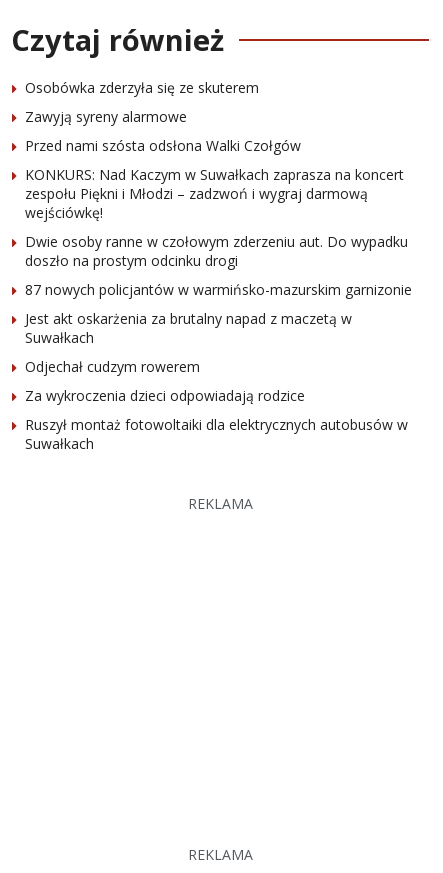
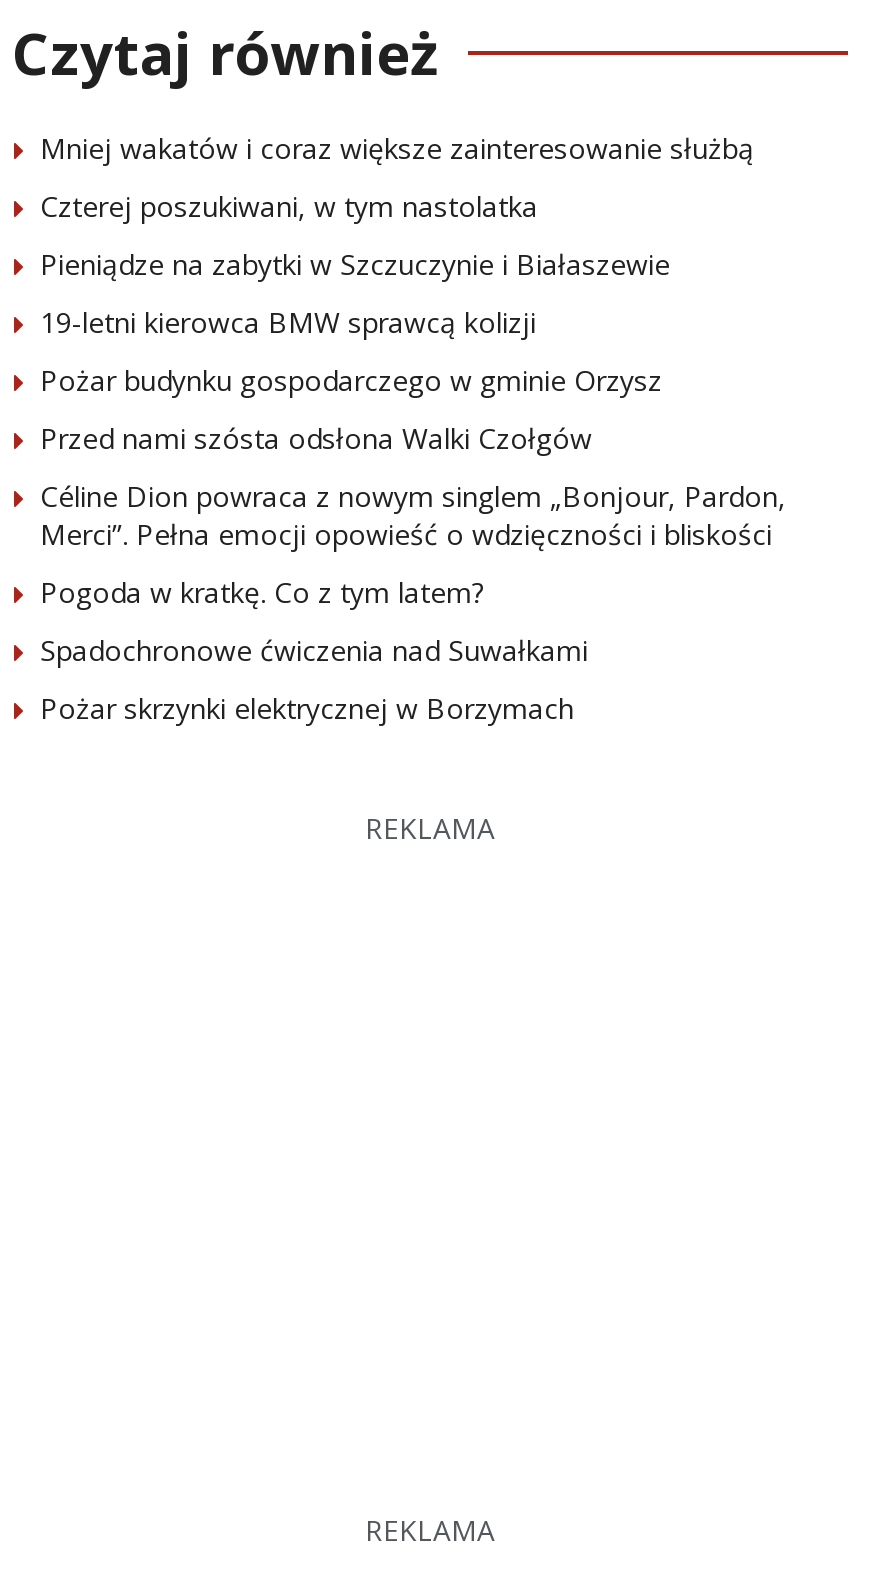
[25,78,259,126] Osobówka zderzyła się ze skuterem | Zawyją syreny alarmowe -> [40,129,754,399] Mniej wakatów i coraz większe zainteresowanie służbą | Czterej poszukiwani, w tym nastolatka | Pieniądze na zabytki w Szczuczynie i Białaszewie | 19-letni kierowca BMW sprawcą kolizji | Pożar budynku gospodarczego w gminie Orzysz
moved [25,136,301,155] -> [40,419,592,457]: Przed nami szósta odsłona Walki Czołgów
[25,165,412,453] KONKURS: Nad Kaczym w Suwałkach zaprasza na koncert | zespołu Piękni i Młodzi – zadzwoń i wygraj darmową | wejściówkę! | Dwie osoby ranne w czołowym zderzeniu aut. Do wypadku | doszło na prostym odcinku drogi | 87 nowych policjantów w warmińsko-mazurskim garnizonie | Jest akt oskarżenia za brutalny napad z maczetą w | Suwałkach | Odjechał cudzym rowerem | Za wykroczenia dzieci odpowiadają rodzice | Ruszył montaż fotowoltaiki dla elektrycznych autobusów w | Suwałkach -> [40,477,786,727] Céline Dion powraca z nowym singlem „Bonjour, Pardon, | Merci”. Pełna emocji opowieść o wdzięczności i bliskości | Pogoda w kratkę. Co z tym latem? | Spadochronowe ćwiczenia nad Suwałkami | Pożar skrzynki elektrycznej w Borzymach

